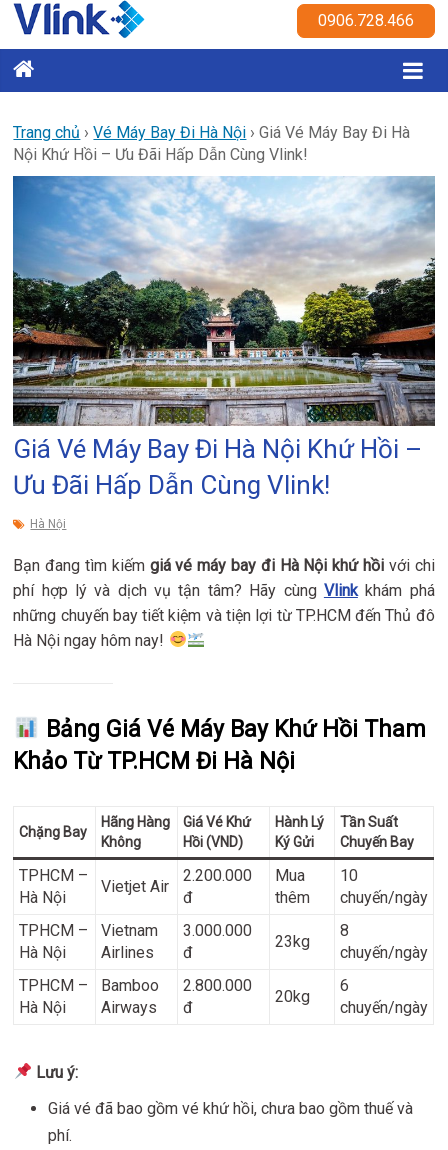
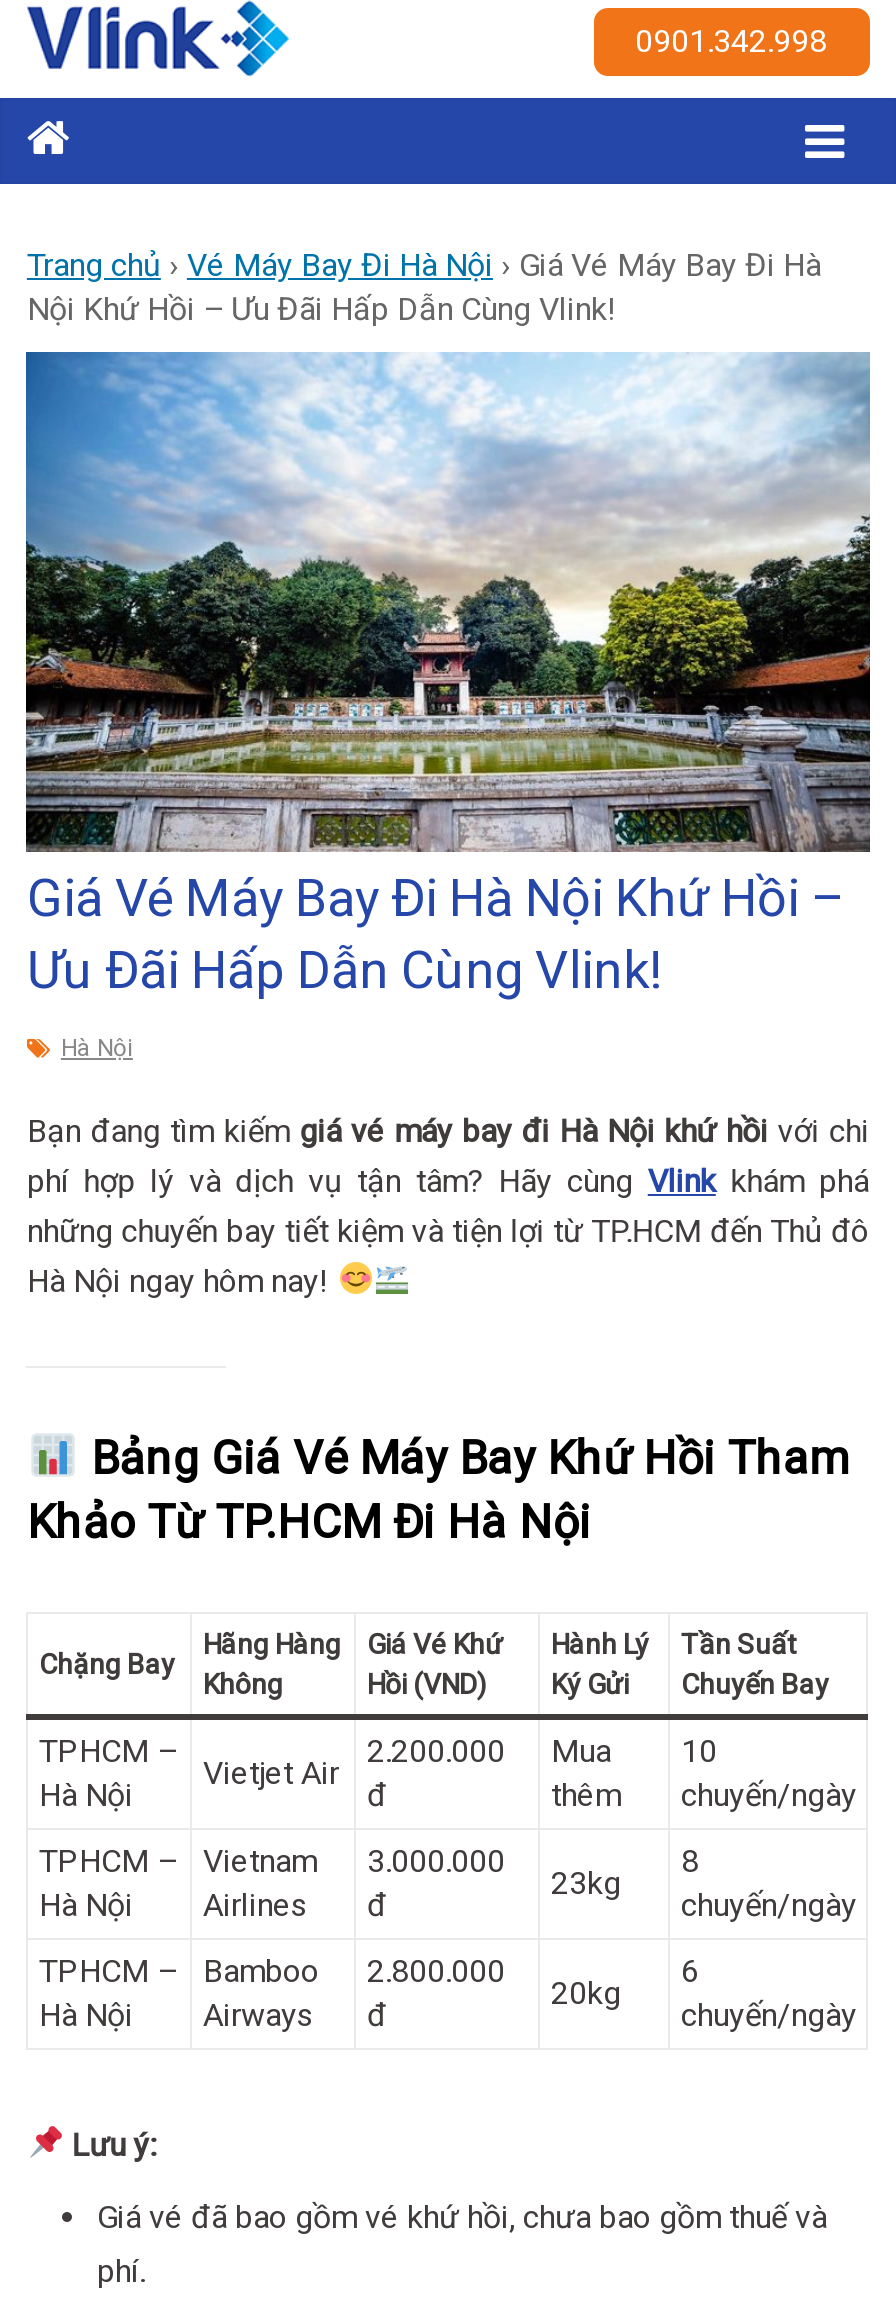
[317,11,413,30] 0906.728.466 -> [635,22,827,60] 0901.342.998

